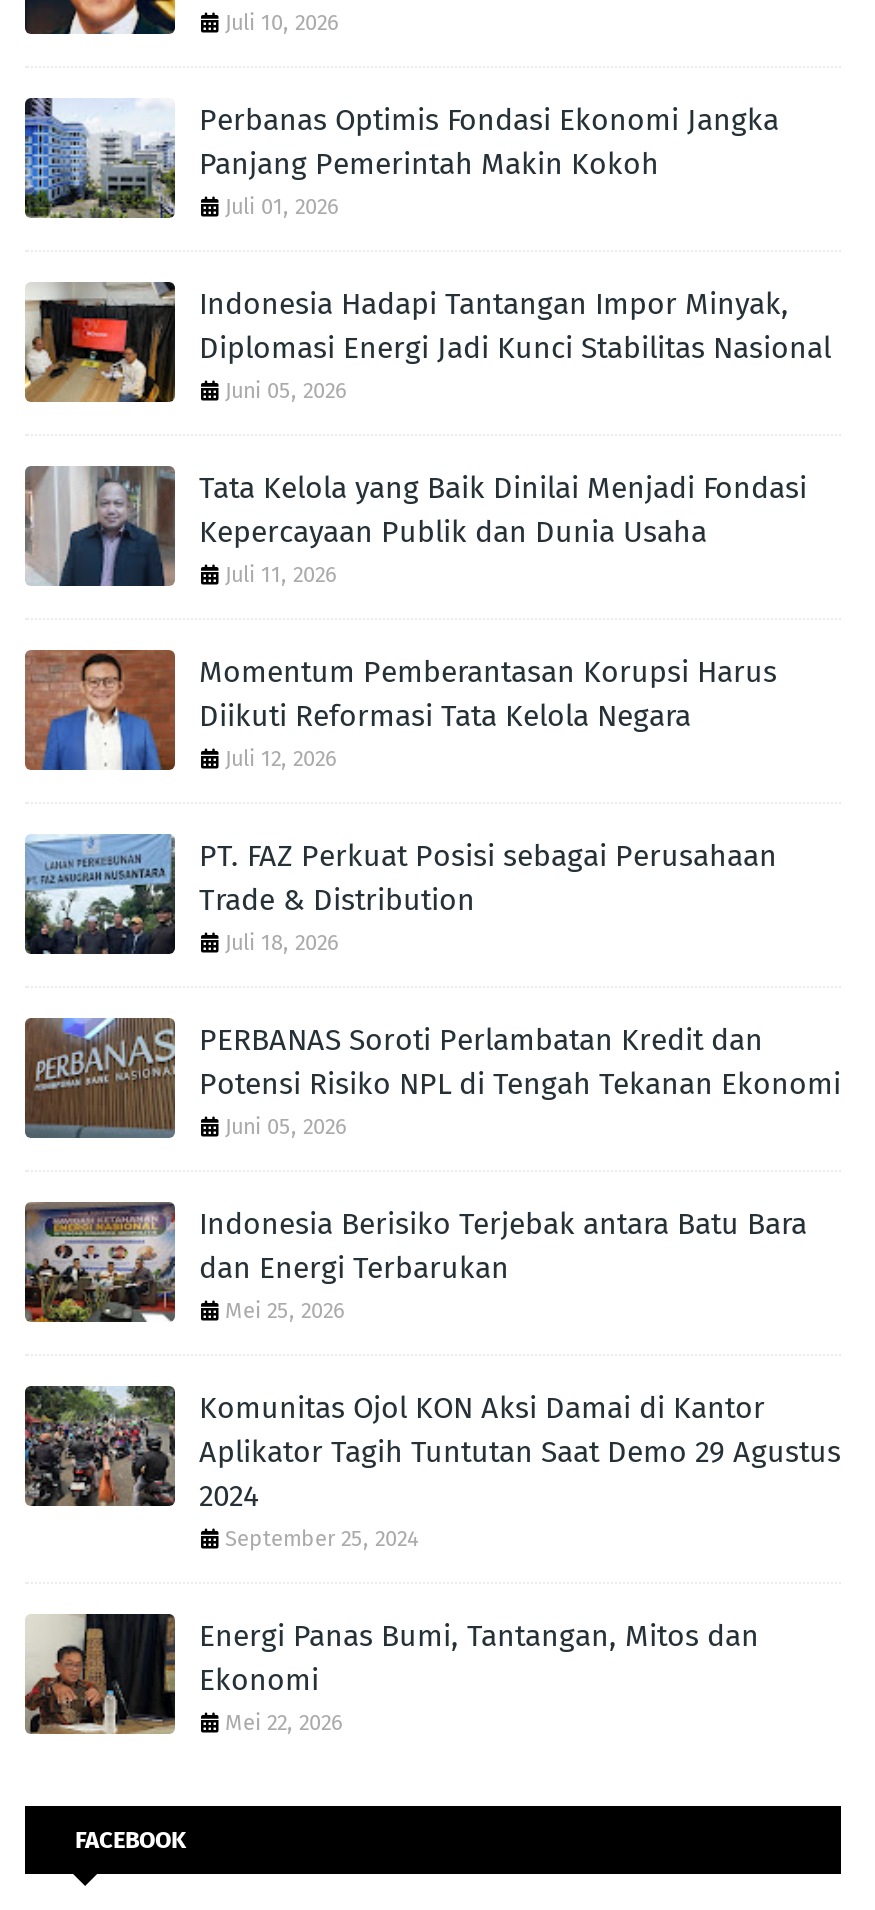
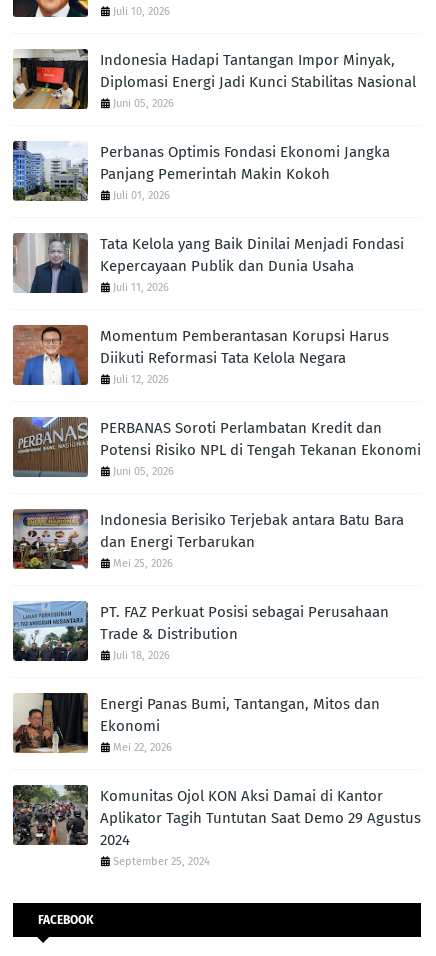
moved [23,98,779,219] -> [12,141,390,201]: [image] | Perbanas Optimis Fondasi Ekonomi Jangka | Panjang Pemerintah Makin Kokoh | Juli 01, 2026
moved [21,280,831,406] -> [11,48,416,111]: [image] | Indonesia Hadapi Tantangan Impor Minyak, | Diplomasi Energi Jadi Kunci Stabilitas Nasional | Juni 05, 2026
moved [23,832,777,955] -> [13,600,389,661]: [image] | PT. FAZ Perkuat Posisi sebagai Perusahaan | Trade & Distribution | Juli 18, 2026
moved [25,1014,841,1323] -> [13,415,421,569]: [image] | PERBANAS Soroti Perlambatan Kredit dan | Potensi Risiko NPL di Tengah Tekanan Ekonomi | Juni 05, 2026 | Indonesia Berisiko Terjebak antara Batu Bara | dan Energi Terbarukan | Mei 25, 2026
moved [21,1382,841,1551] -> [11,783,421,867]: [image] | Komunitas Ojol KON Aksi Damai di Kantor | Aplikator Tagih Tuntutan Saat Demo 29 Agustus | 2024 | September 25, 2024
moved [23,1612,759,1736] -> [13,692,380,754]: [image] | Energi Panas Bumi, Tantangan, Mitos dan | Ekonomi | Mei 22, 2026

